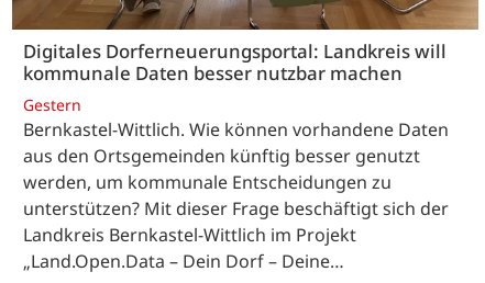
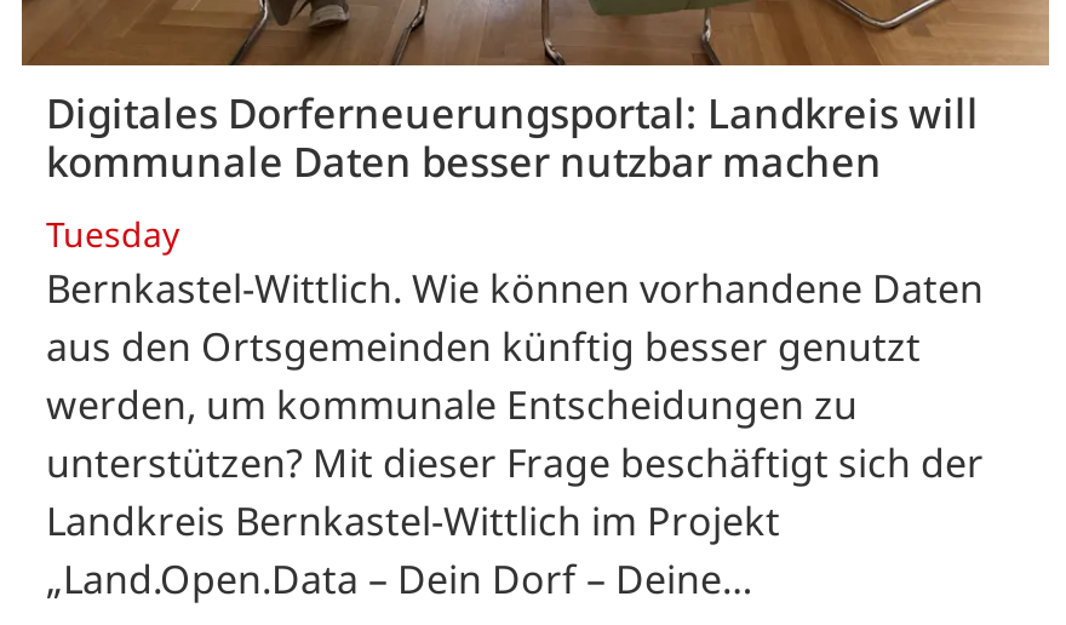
[23,95,81,116] Gestern -> [46,209,179,255] Tuesday

